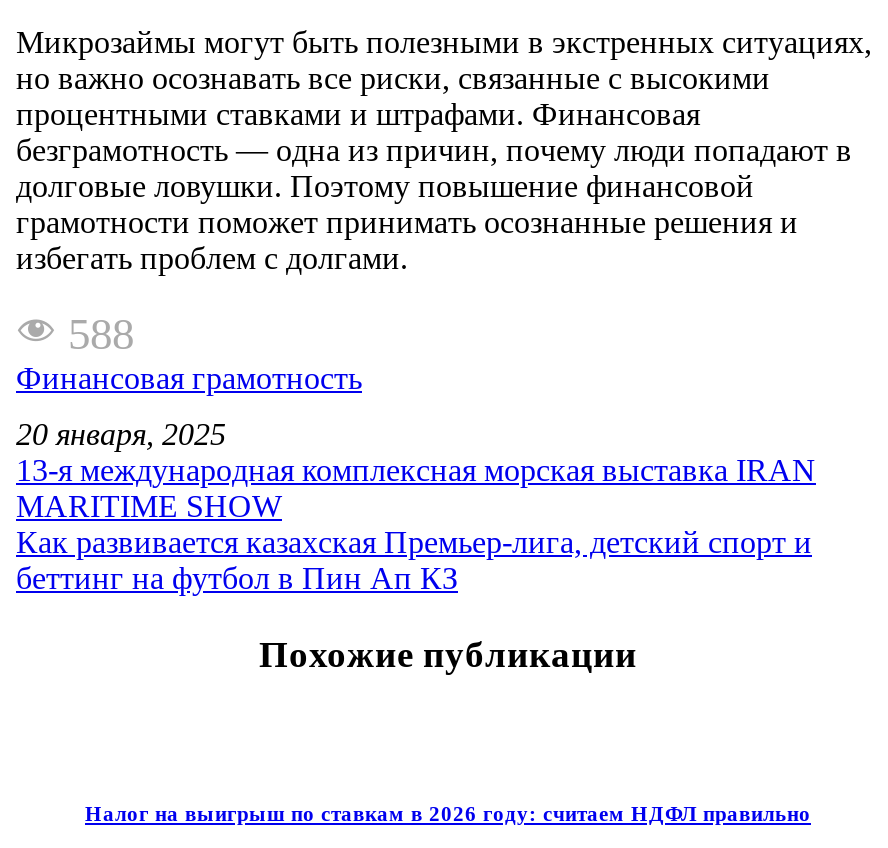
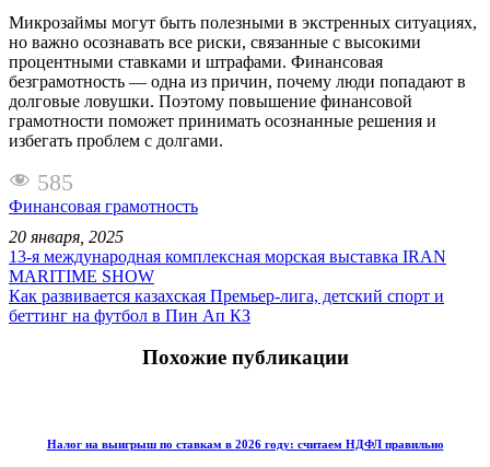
[68,308,134,358] 588 -> [37,168,73,195] 585

